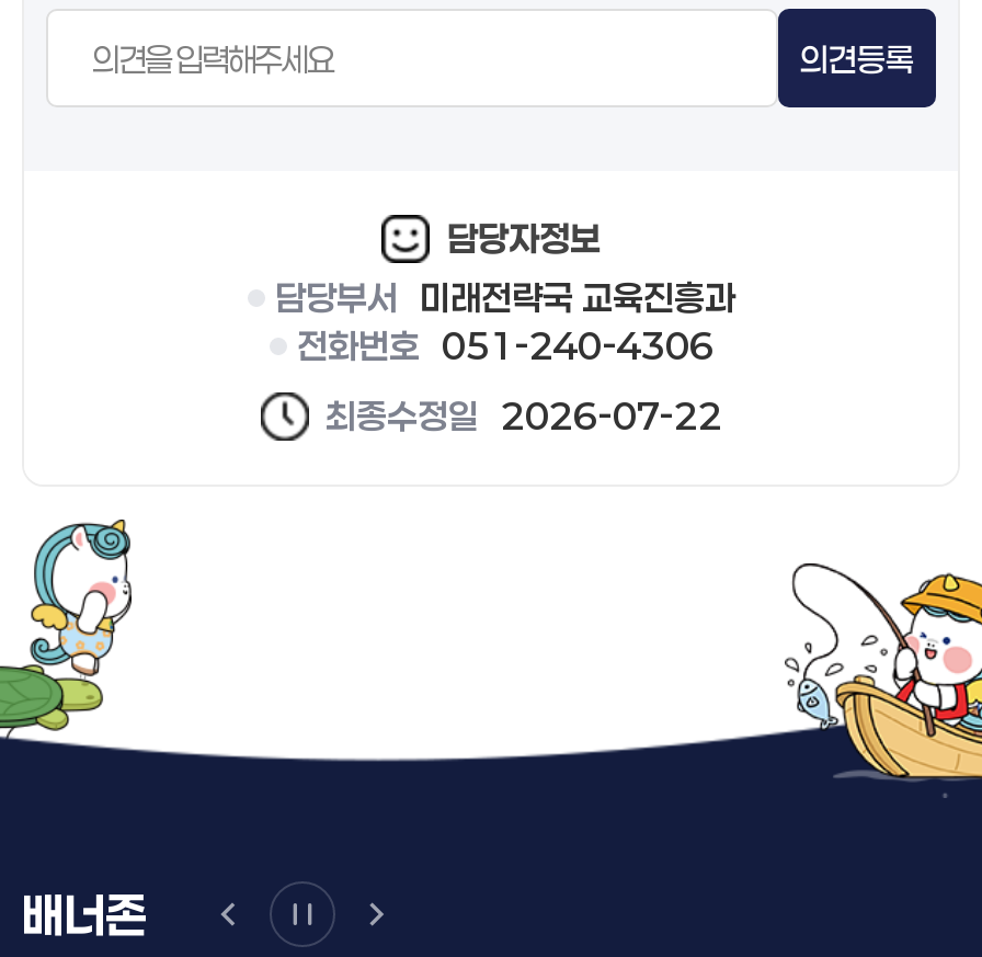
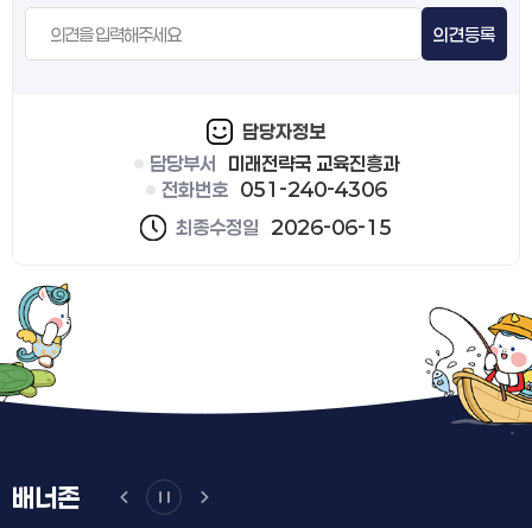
[326,396,722,437] 최종수정일 2026-07-22 -> [176,216,392,239] 최종수정일 2026-06-15

